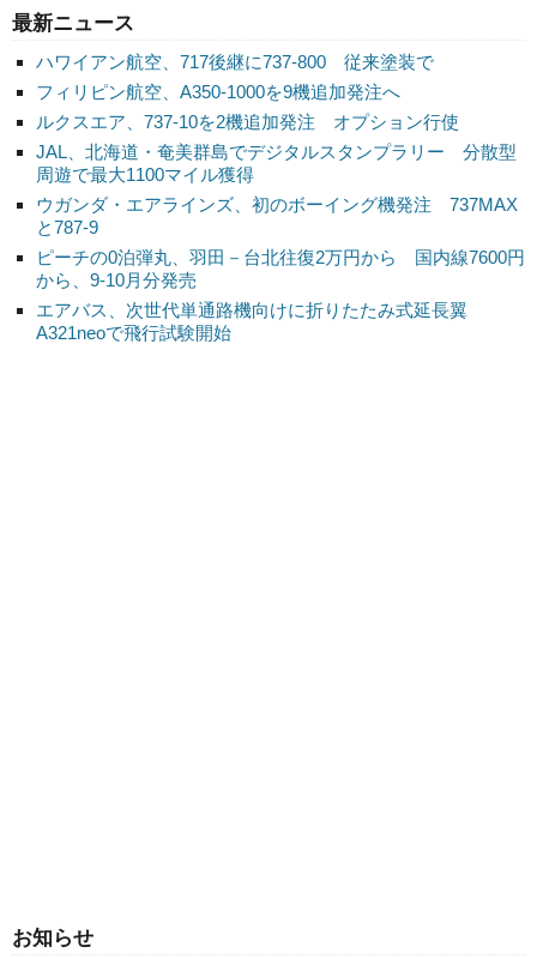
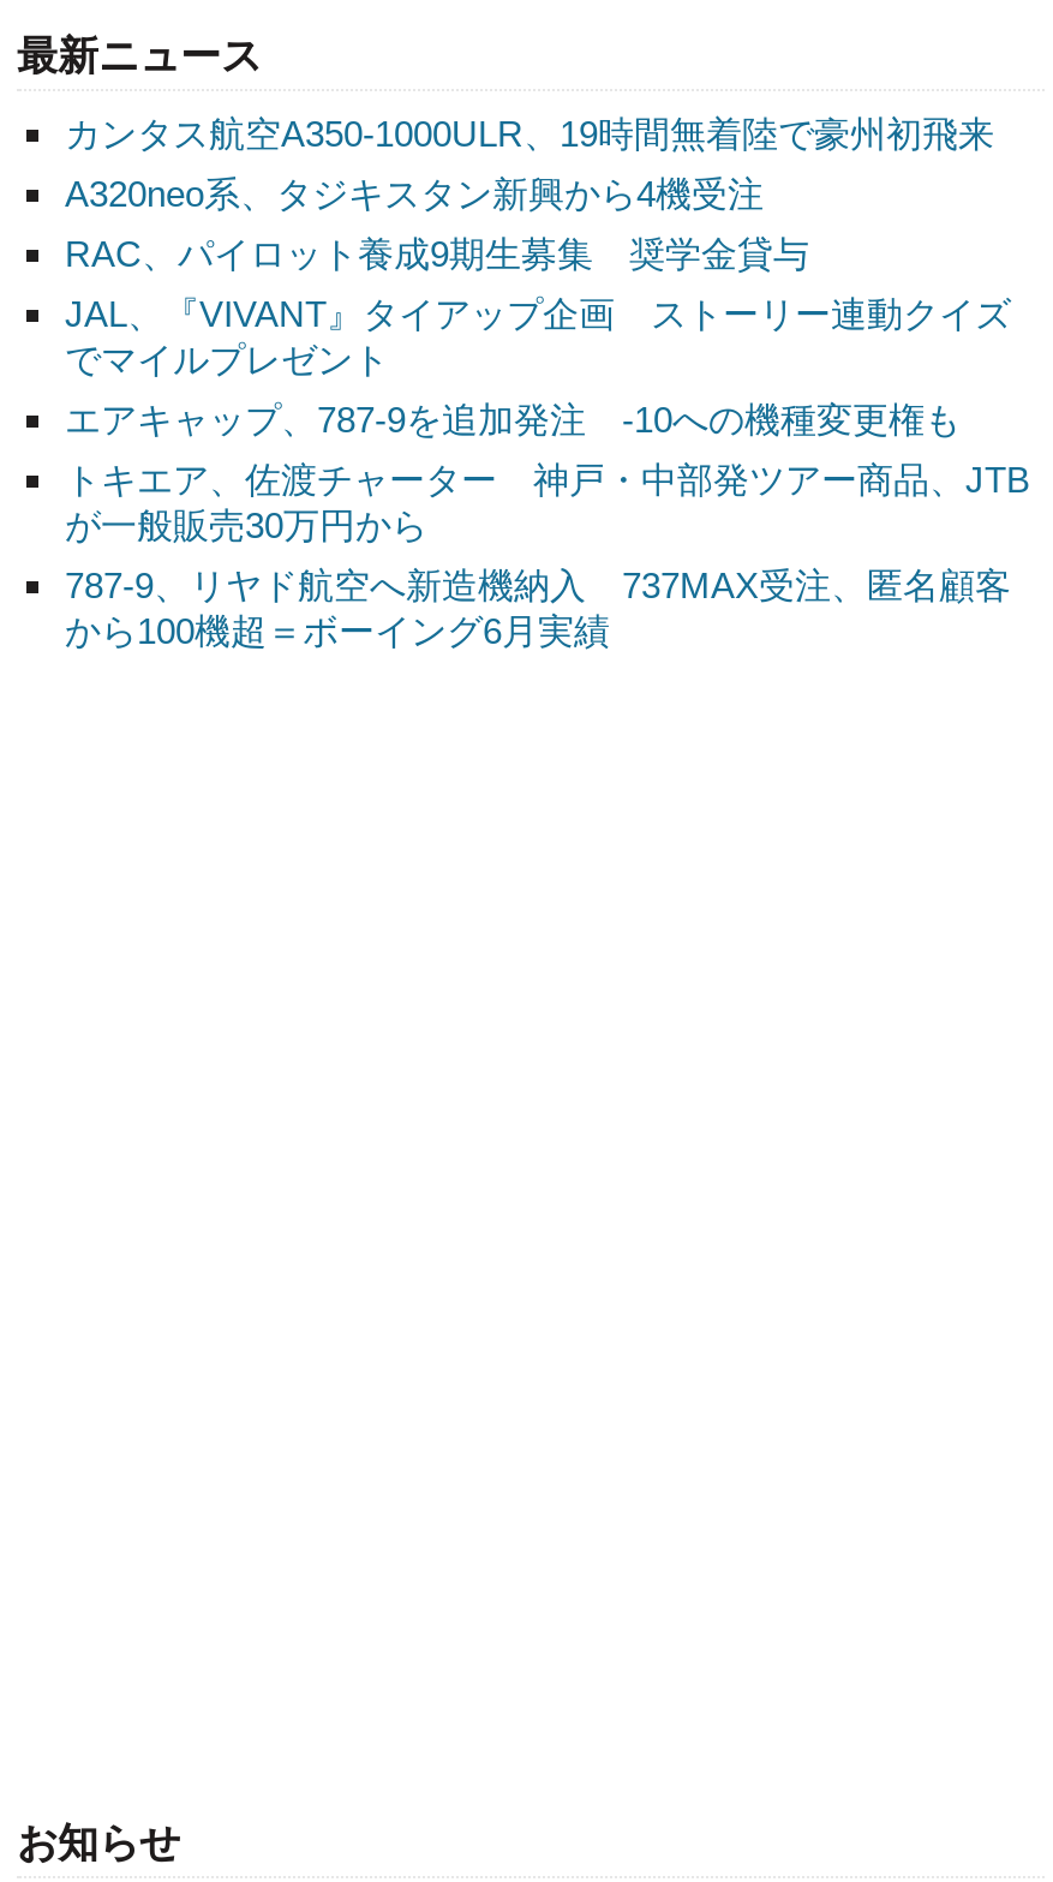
[36,51,434,71] ハワイアン航空、717後継に737-800 従来塗装で -> [65,112,994,153] カンタス航空A350-1000ULR、19時間無着陸で豪州初飛来
[36,81,400,101] フィリピン航空、A350-1000を9機追加発注へ -> [65,172,764,213] A320neo系、タジキスタン新興から4機受注
[36,111,459,131] ルクスエア、737-10を2機追加発注 オプション行使 -> [65,232,809,273] RAC、パイロット養成9期生募集 奨学金貸与
[36,141,517,184] JAL、北海道・奄美群島でデジタルスタンプラリー 分散型 | 周遊で最大1100マイル獲得 -> [65,292,1011,378] JAL、『VIVANT』タイアップ企画 ストーリー連動クイズ | でマイルプレゼント
[36,194,518,237] ウガンダ・エアラインズ、初のボーイング機発注 737MAX | と787-9 -> [65,398,961,438] エアキャップ、787-9を追加発注 -10への機種変更権も
[36,246,525,289] ピーチの0泊弾丸、羽田－台北往復2万円から 国内線7600円 | から、9-10月分発売 -> [65,458,1030,544] トキエア、佐渡チャーター 神戸・中部発ツアー商品、JTB | が一般販売30万円から
[36,299,485,342] エアバス、次世代単通路機向けに折りたたみ式延長翼 | A321neoで飛行試験開始 -> [65,563,1011,650] 787-9、リヤド航空へ新造機納入 737MAX受注、匿名顧客 | から100機超＝ボーイング6月実績

